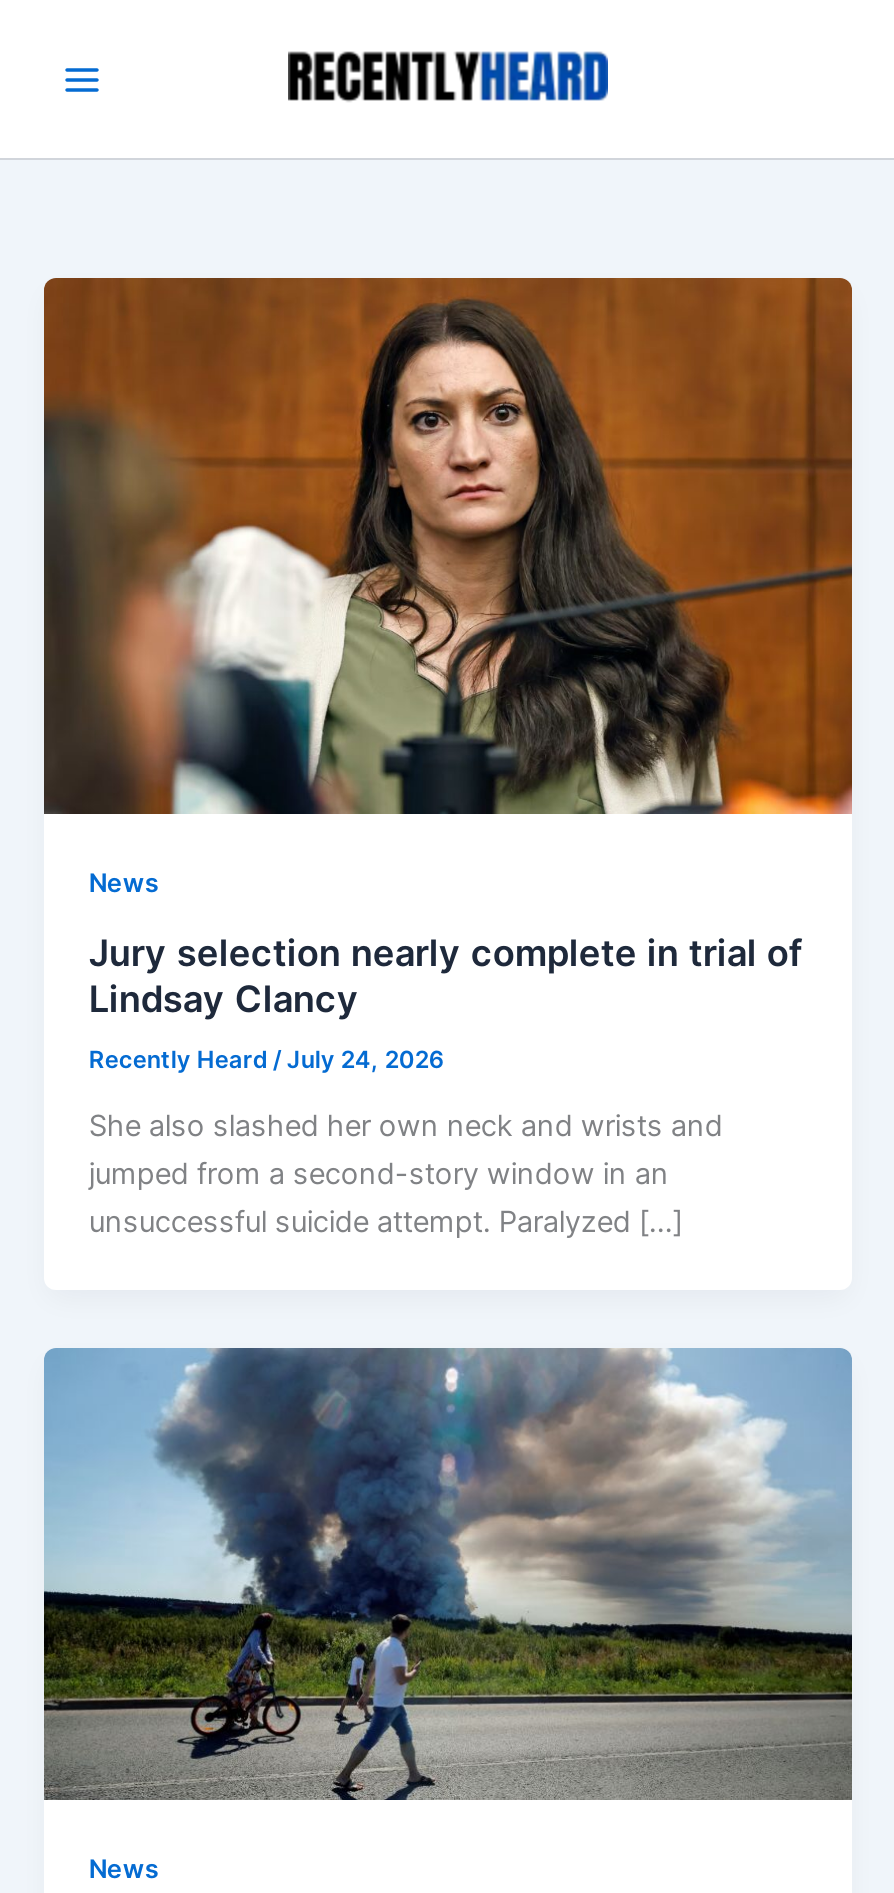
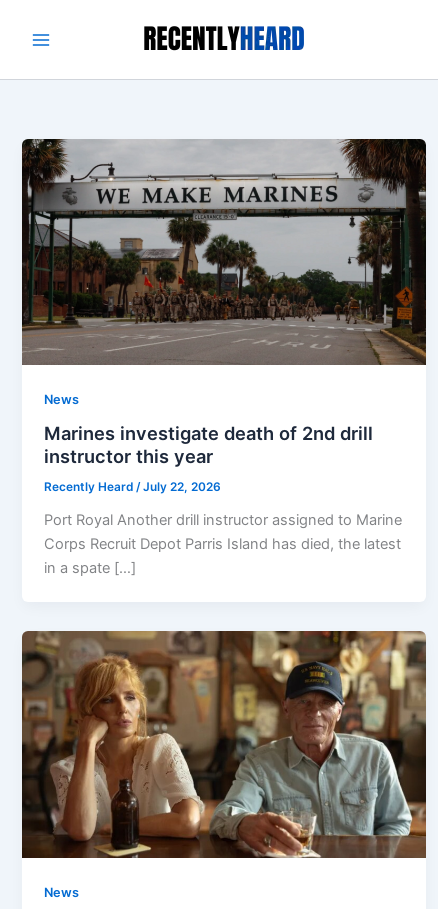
[42,276,854,816] [image] -> [22,138,427,366] [image]
[89,930,803,1020] Jury selection nearly complete in trial of | Lindsay Clancy -> [44,422,373,467] Marines investigate death of 2nd drill | instructor this year
[89,1046,445,1074] Recently Heard / July 24, 2026 -> [44,480,221,494] Recently Heard / July 22, 2026
[89,1107,723,1239] She also slashed her own neck and wrists and | jumped from a second-story window in an | unsuccessful suicide attempt. Paralyzed […] -> [44,511,402,577] Port Royal Another drill instructor assigned to Marine | Corps Recruit Depot Parris Island has died, the latest | in a spate […]
[44,1348,854,1804] [image] -> [21,630,427,859] [image]

